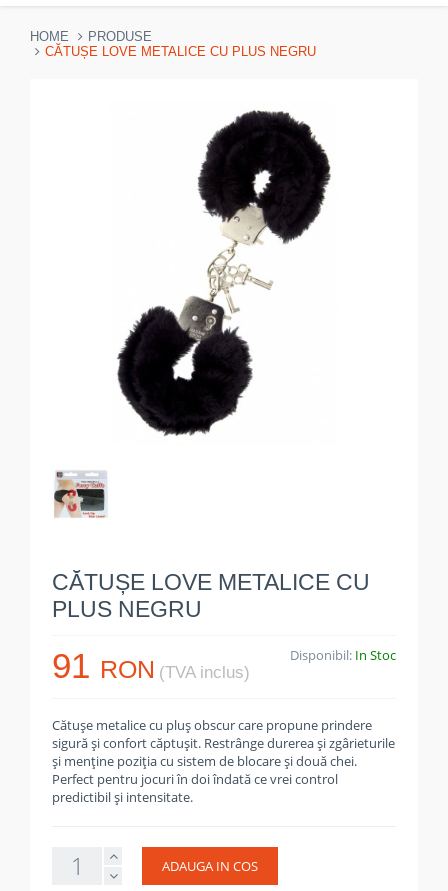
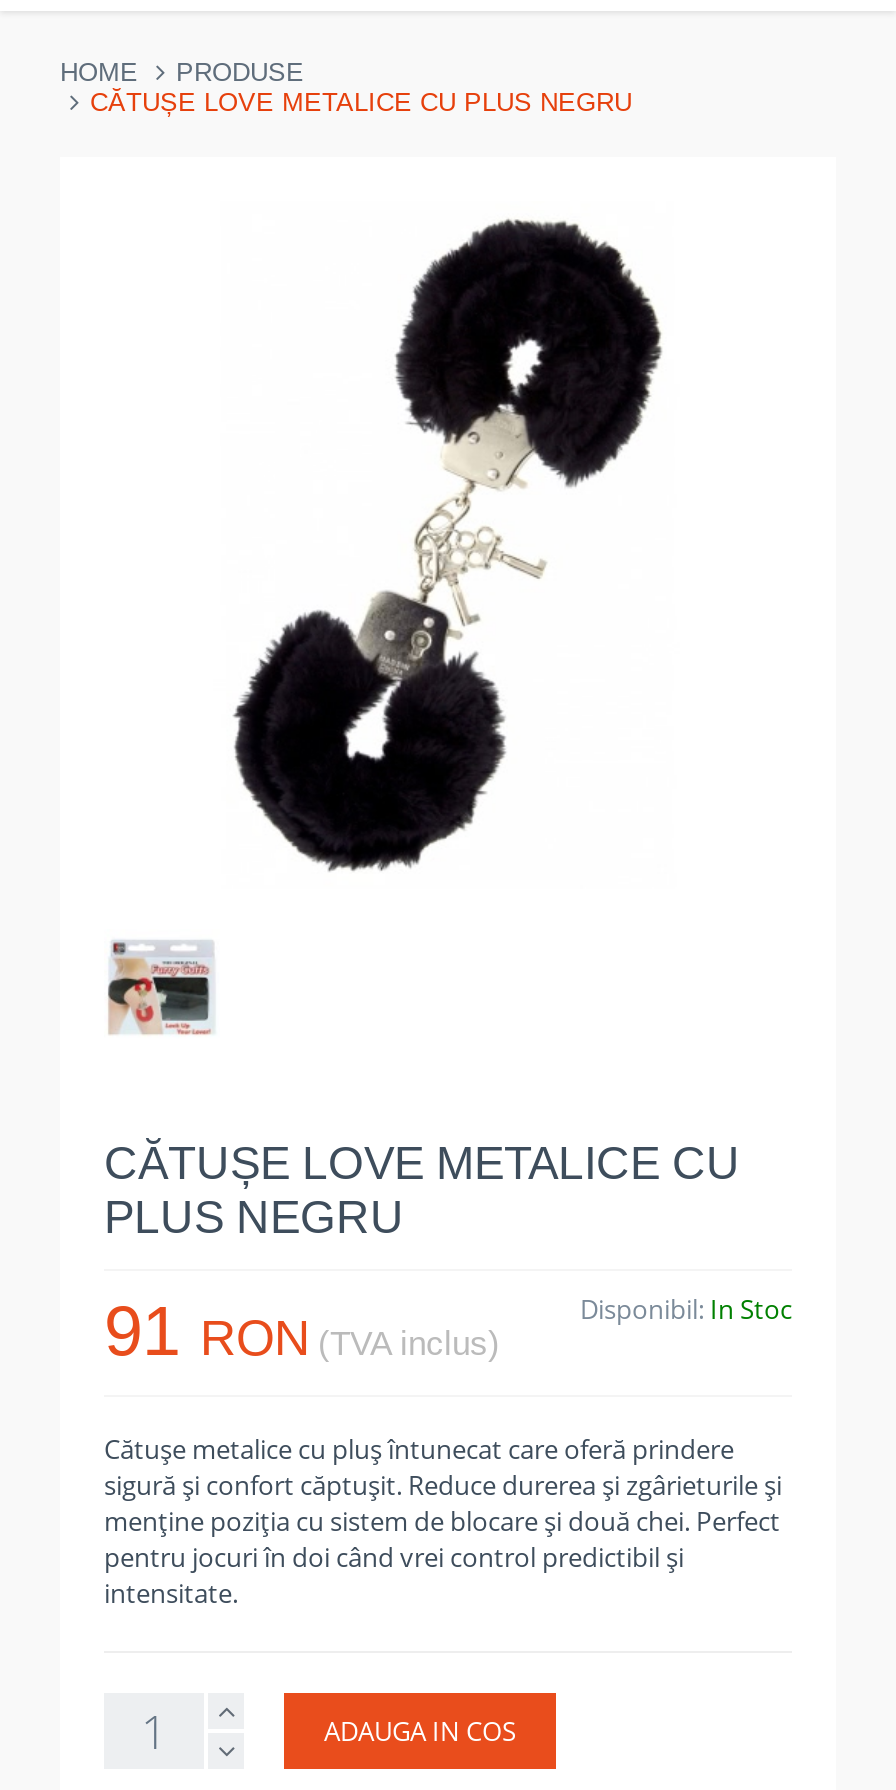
[52,716,395,806] Cătușe metalice cu pluș obscur care propune prindere | sigură și confort căptușit. Restrânge durerea și zgârieturile | și menține poziția cu sistem de blocare și două chei. | Perfect pentru jocuri în doi îndată ce vrei control | predictibil și intensitate. -> [104,1431,782,1611] Cătușe metalice cu pluș întunecat care oferă prindere | sigură și confort căptușit. Reduce durerea și zgârieturile și | menține poziția cu sistem de blocare și două chei. Perfect | pentru jocuri în doi când vrei control predictibil și | intensitate.

